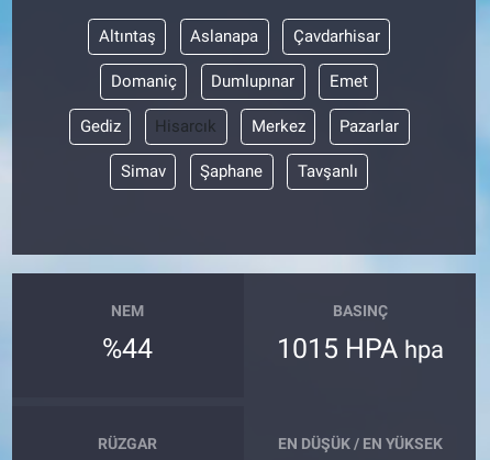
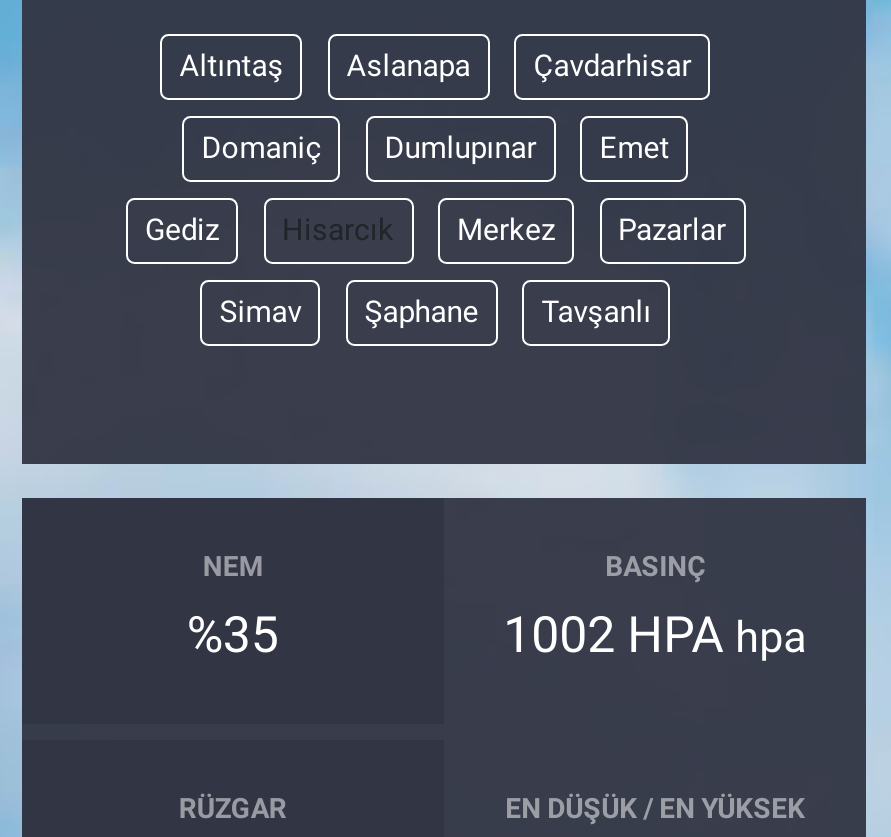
[103,333,153,365] %44 -> [187,606,279,664] %35
[276,333,443,365] 1015 HPA hpa -> [503,606,807,664] 1002 HPA hpa

